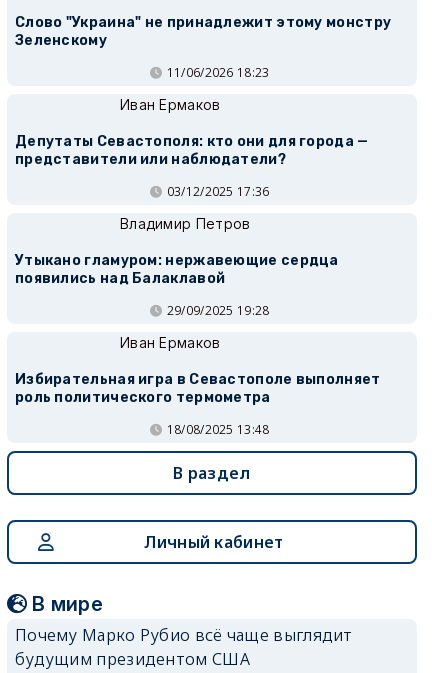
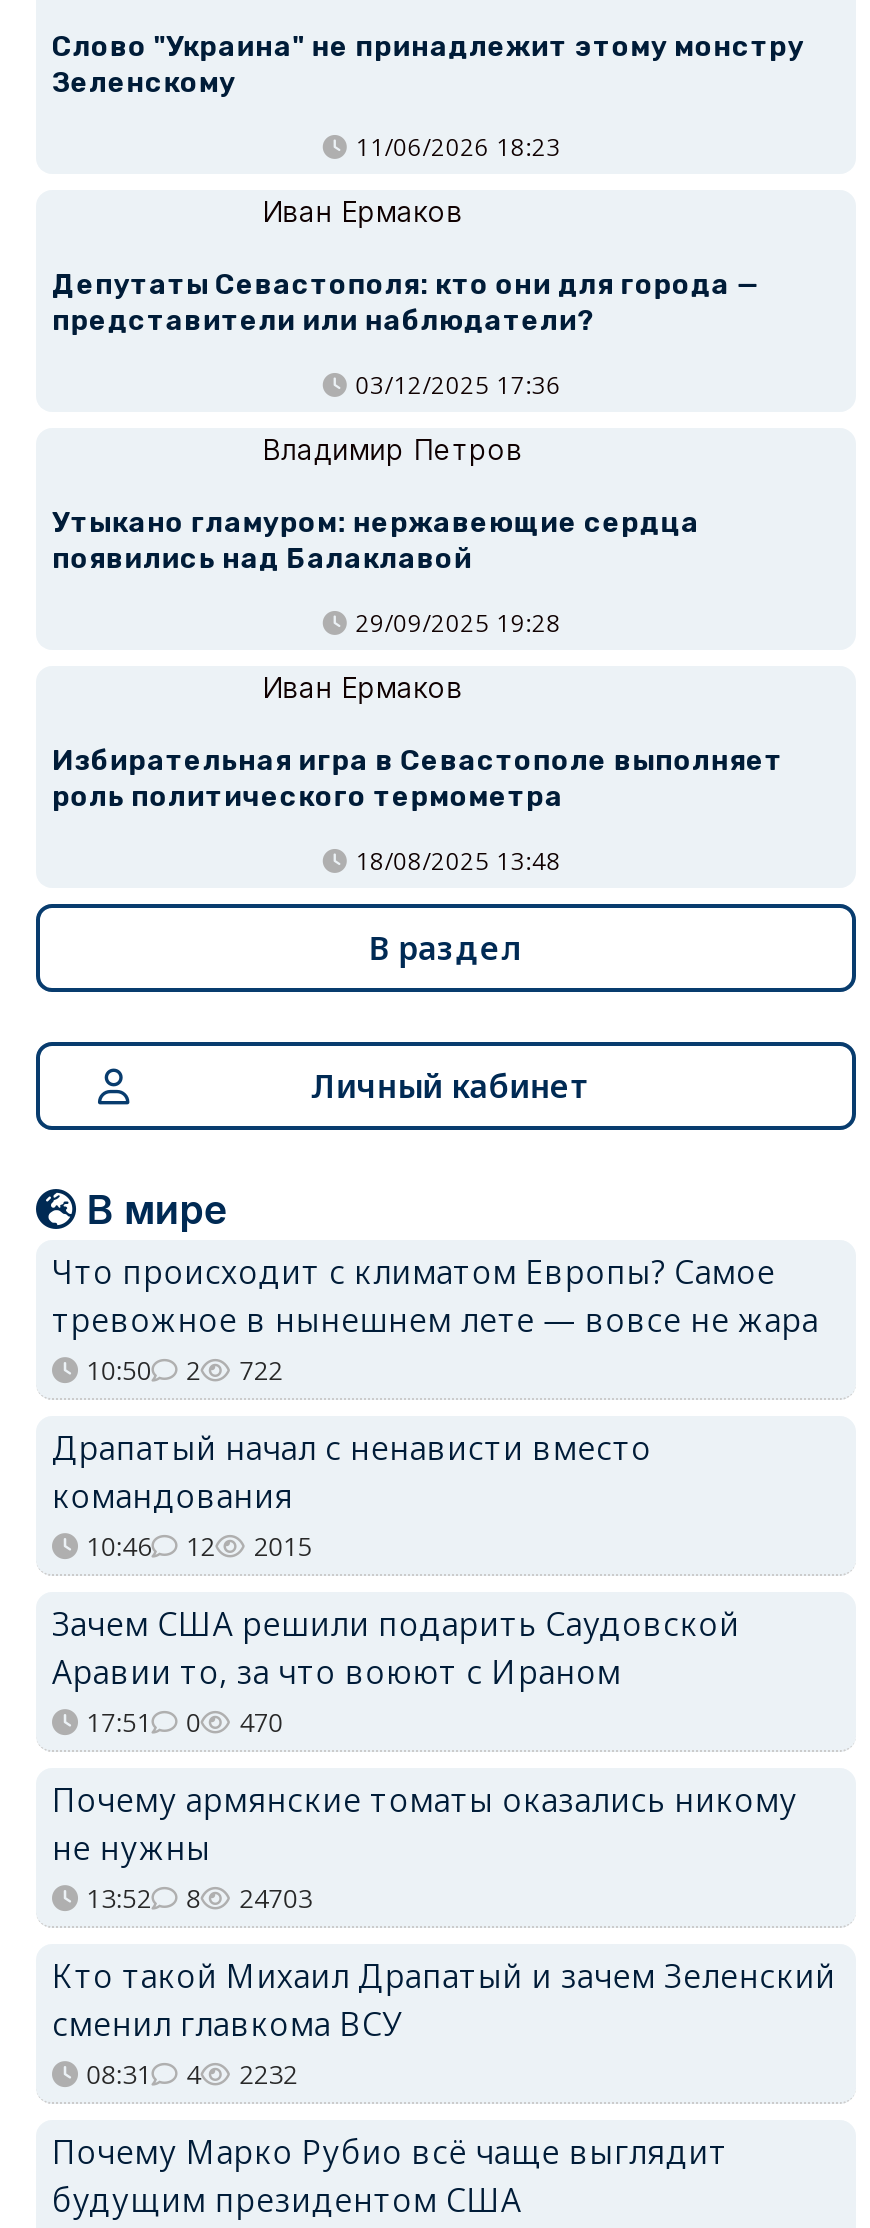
none -> [52,1250,836,2092] Что происходит с климатом Европы? Самое | тревожное в нынешнем лете — вовсе не жара | 10:50 | 2 | 722 | Драпатый начал с ненависти вместо | командования | 10:46 | 12 | 2015 | Зачем США решили подарить Саудовской | Аравии то, за что воюют с Ираном | 17:51 | 0 | 470 | Почему армянские томаты оказались никому | не нужны | 13:52 | 8 | 24703 | Кто такой Михаил Драпатый и зачем Зеленский | сменил главкома ВСУ | 08:31 | 4 | 2232

